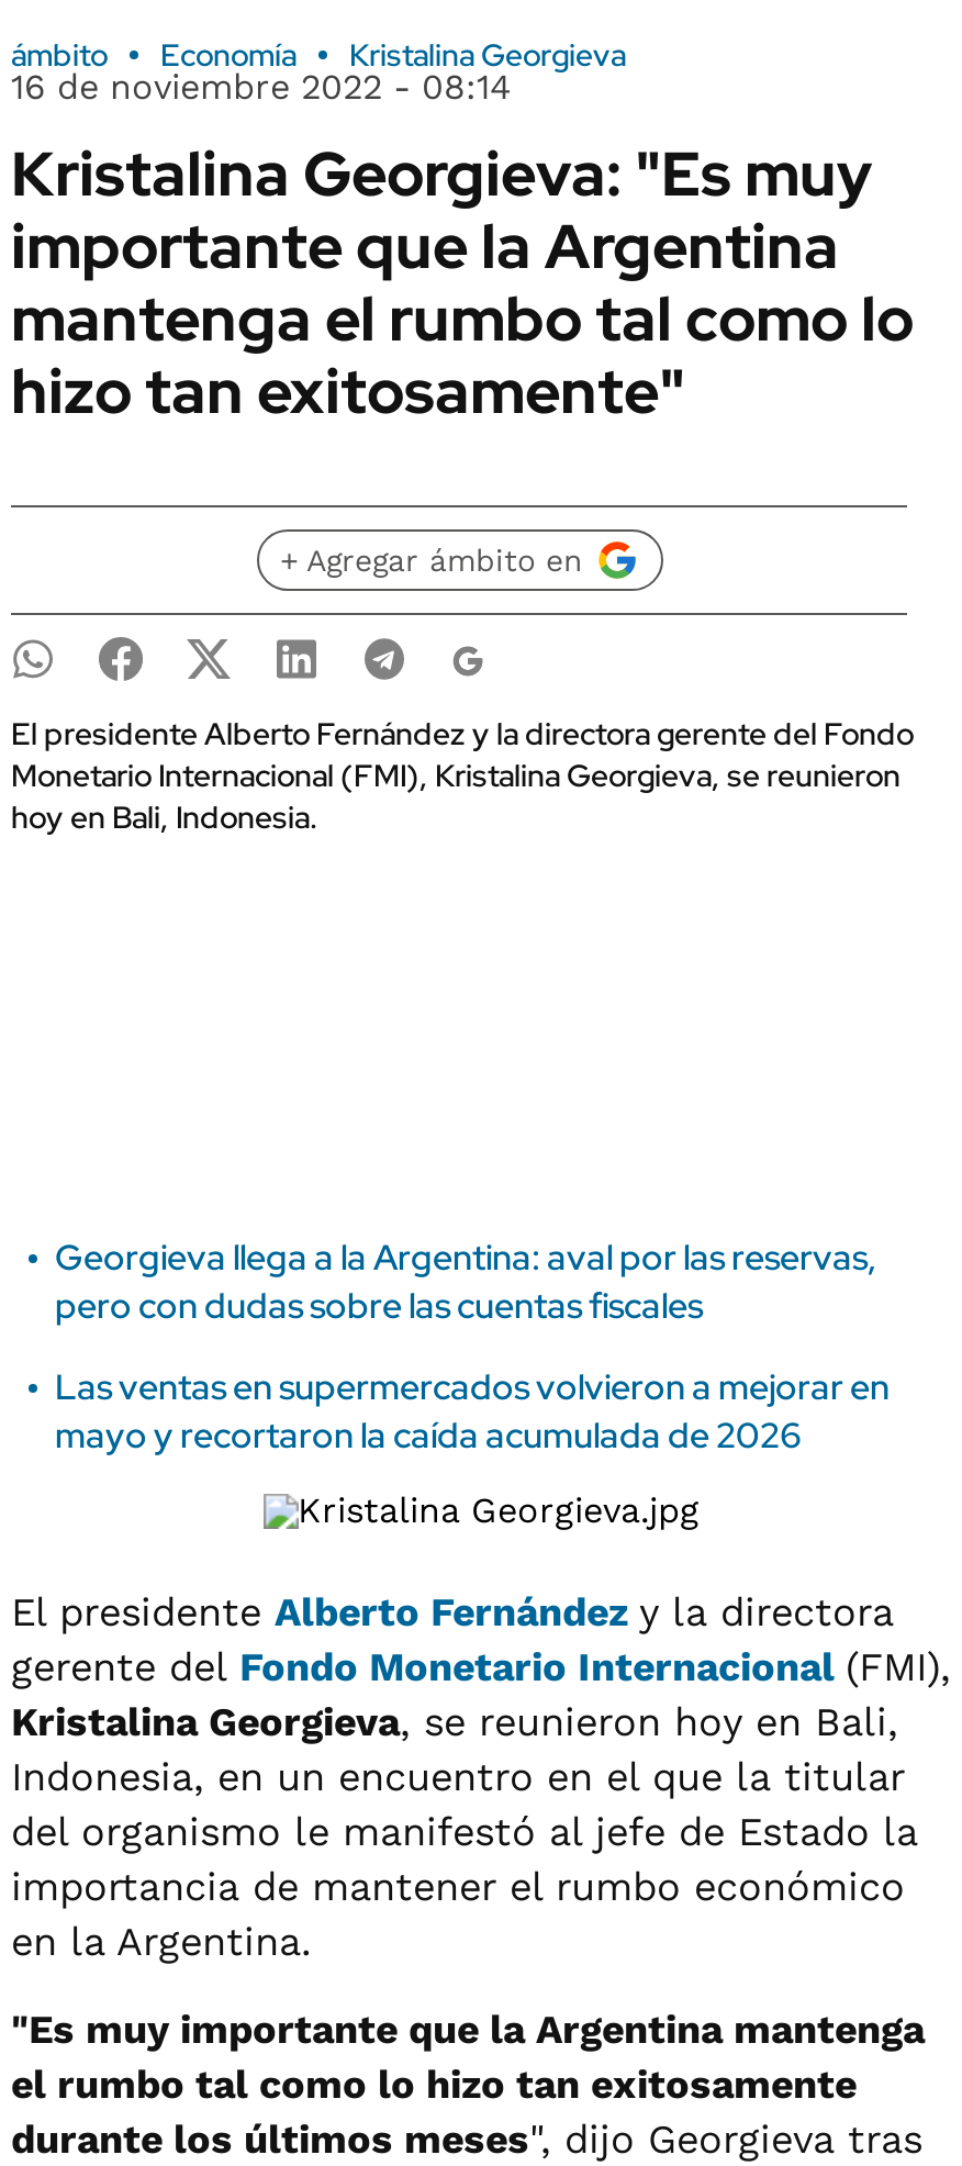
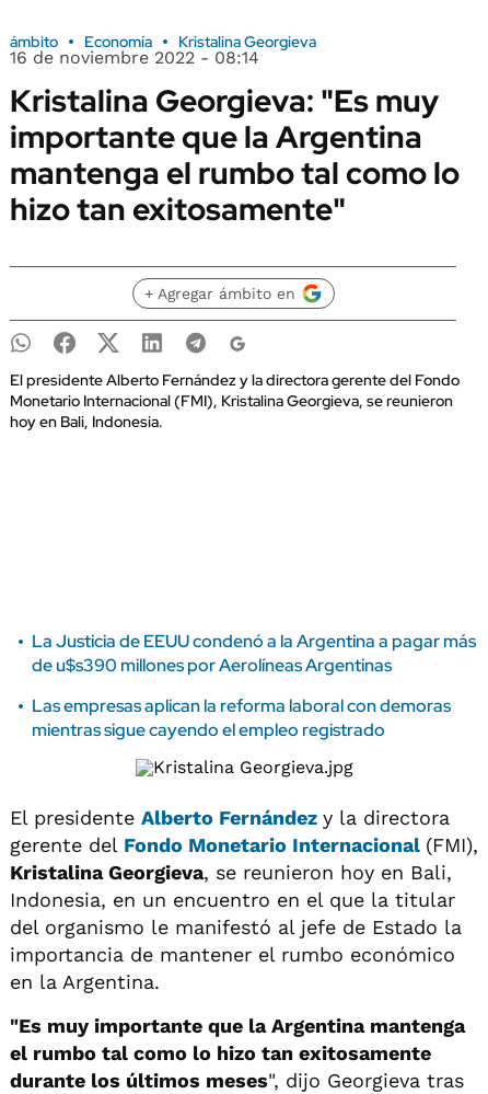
[55,1235,876,1329] Georgieva llega a la Argentina: aval por las reservas, | pero con dudas sobre las cuentas fiscales -> [32,630,476,677] La Justicia de EEUU condenó a la Argentina a pagar más | de u$s390 millones por Aerolíneas Argentinas
[55,1364,890,1459] Las ventas en supermercados volvieron a mejorar en | mayo y recortaron la caída acumulada de 2026 -> [32,694,451,741] Las empresas aplican la reforma laboral con demoras | mientras sigue cayendo el empleo registrado

